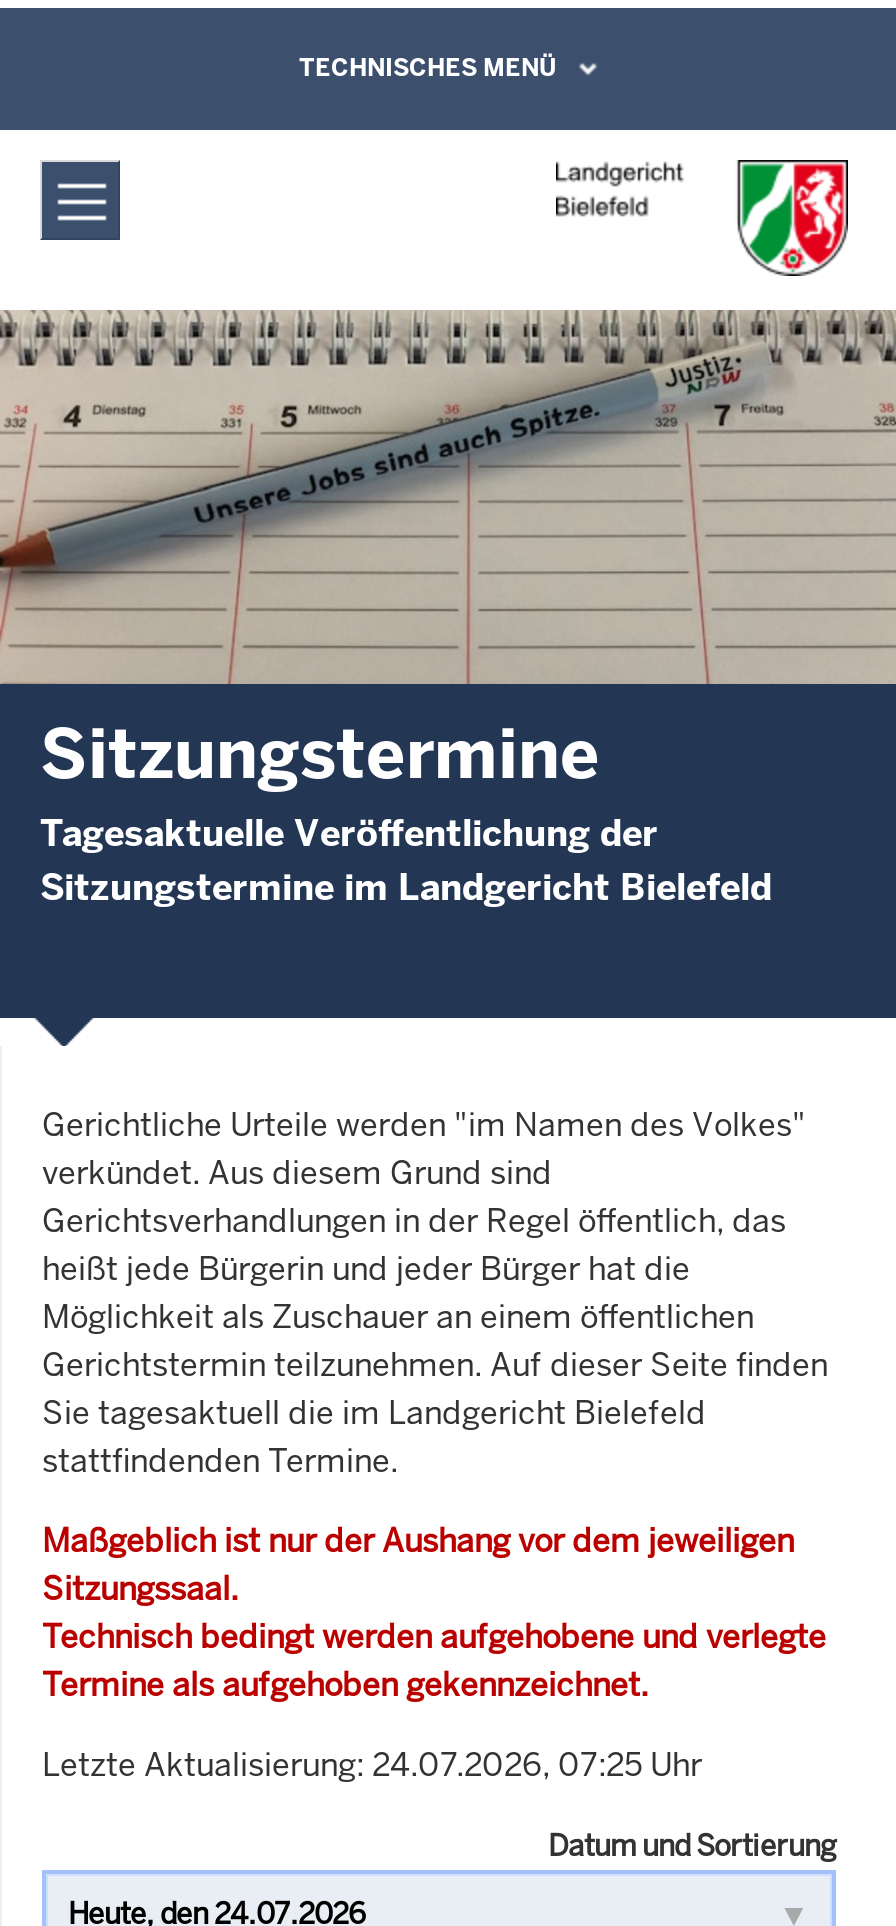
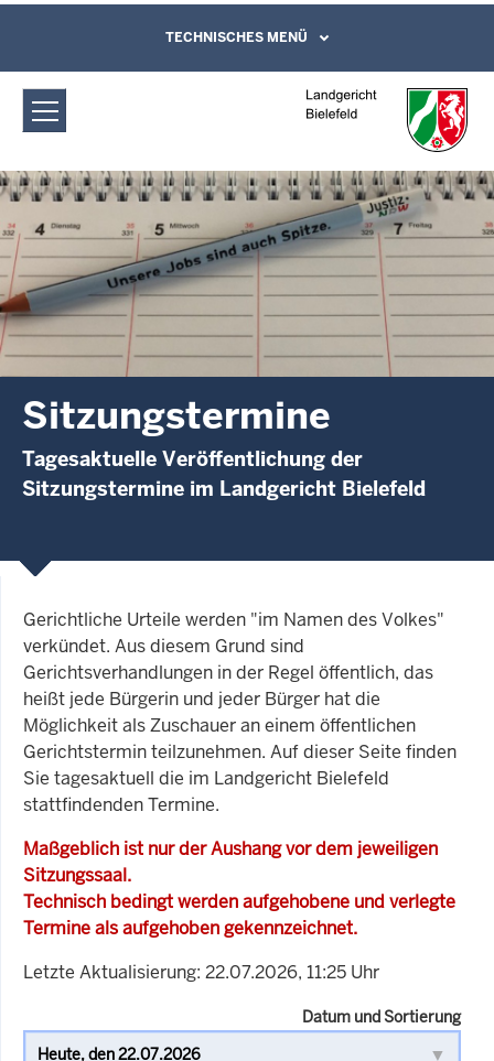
[42,1743,702,1785] Letzte Aktualisierung: 24.07.2026, 07:25 Uhr -> [23,960,379,984] Letzte Aktualisierung: 22.07.2026, 11:25 Uhr

